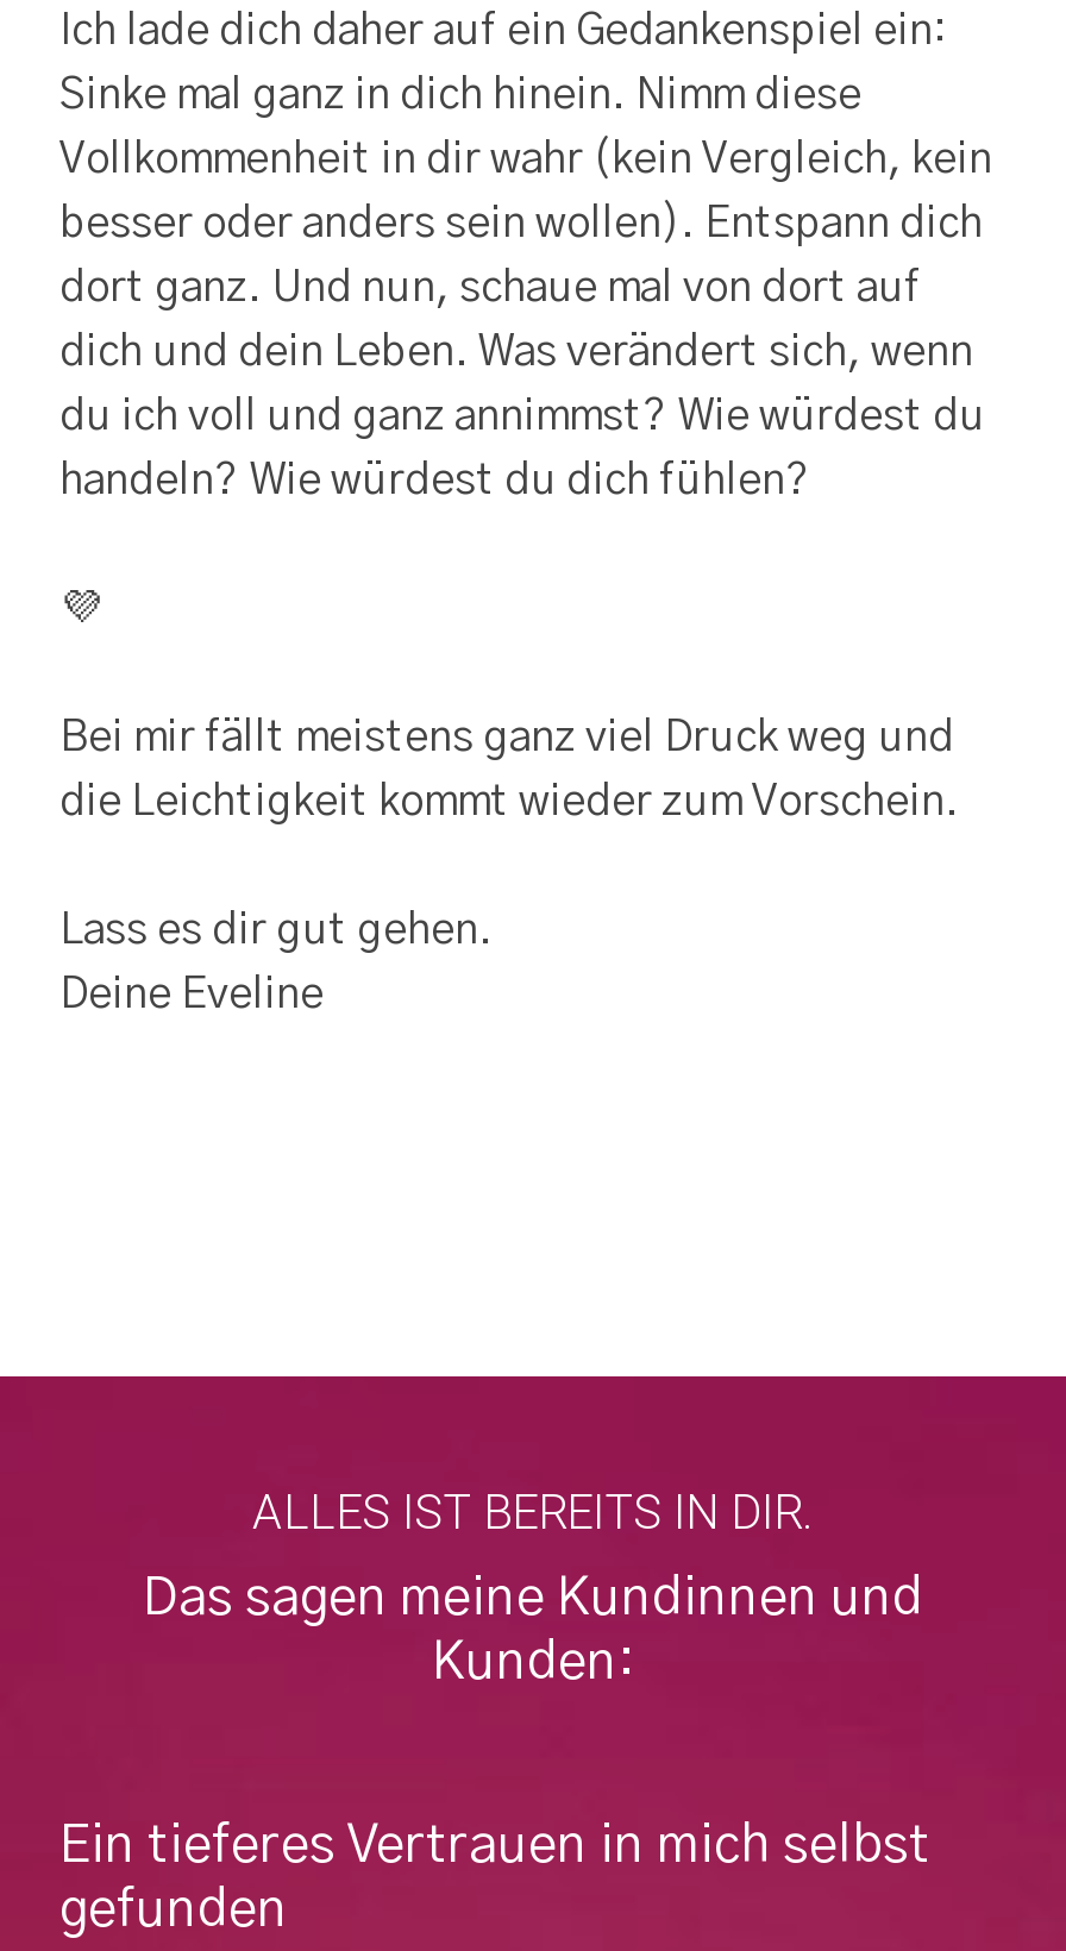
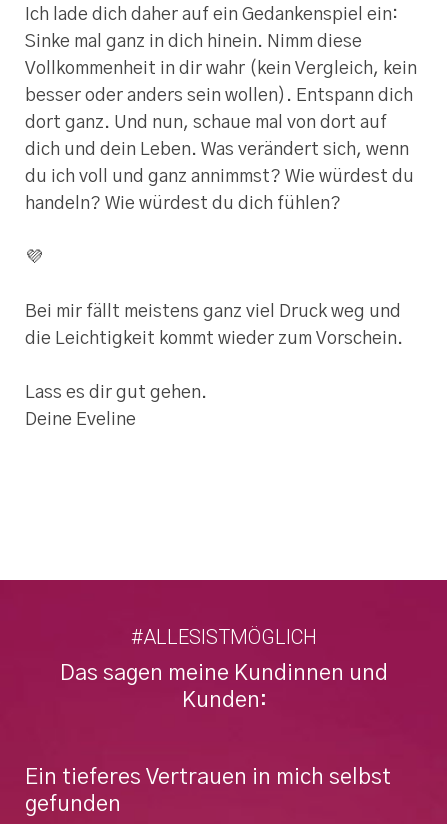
[252,1483,814,1541] ALLES IST BEREITS IN DIR. -> [131,625,317,649] #ALLESISTMÖGLICH

